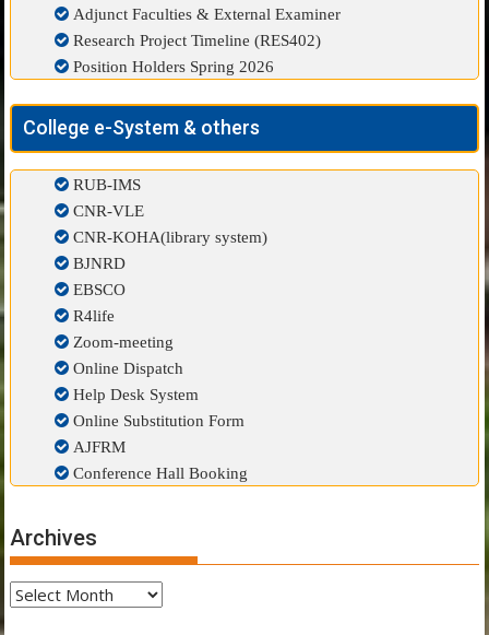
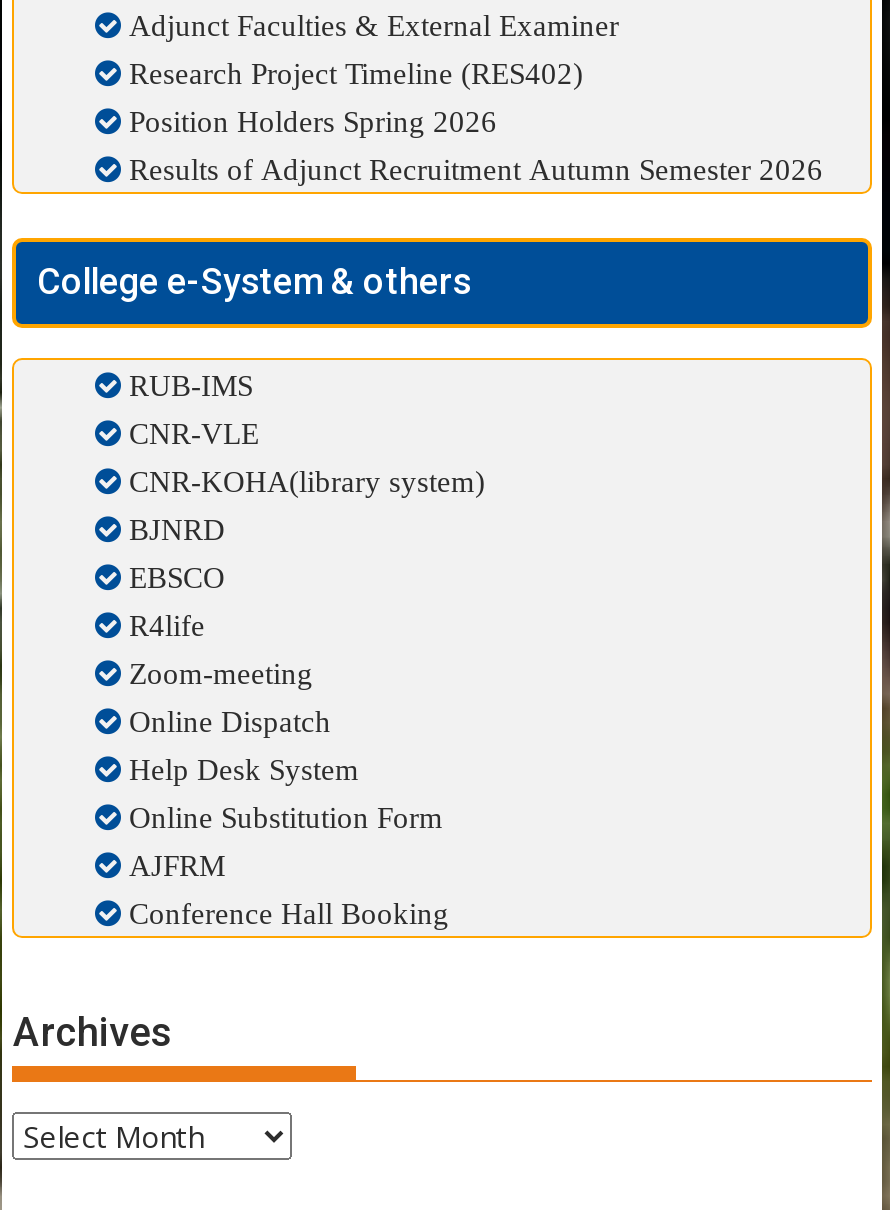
none -> [129,154,823,184] Results of Adjunct Recruitment Autumn Semester 2026

